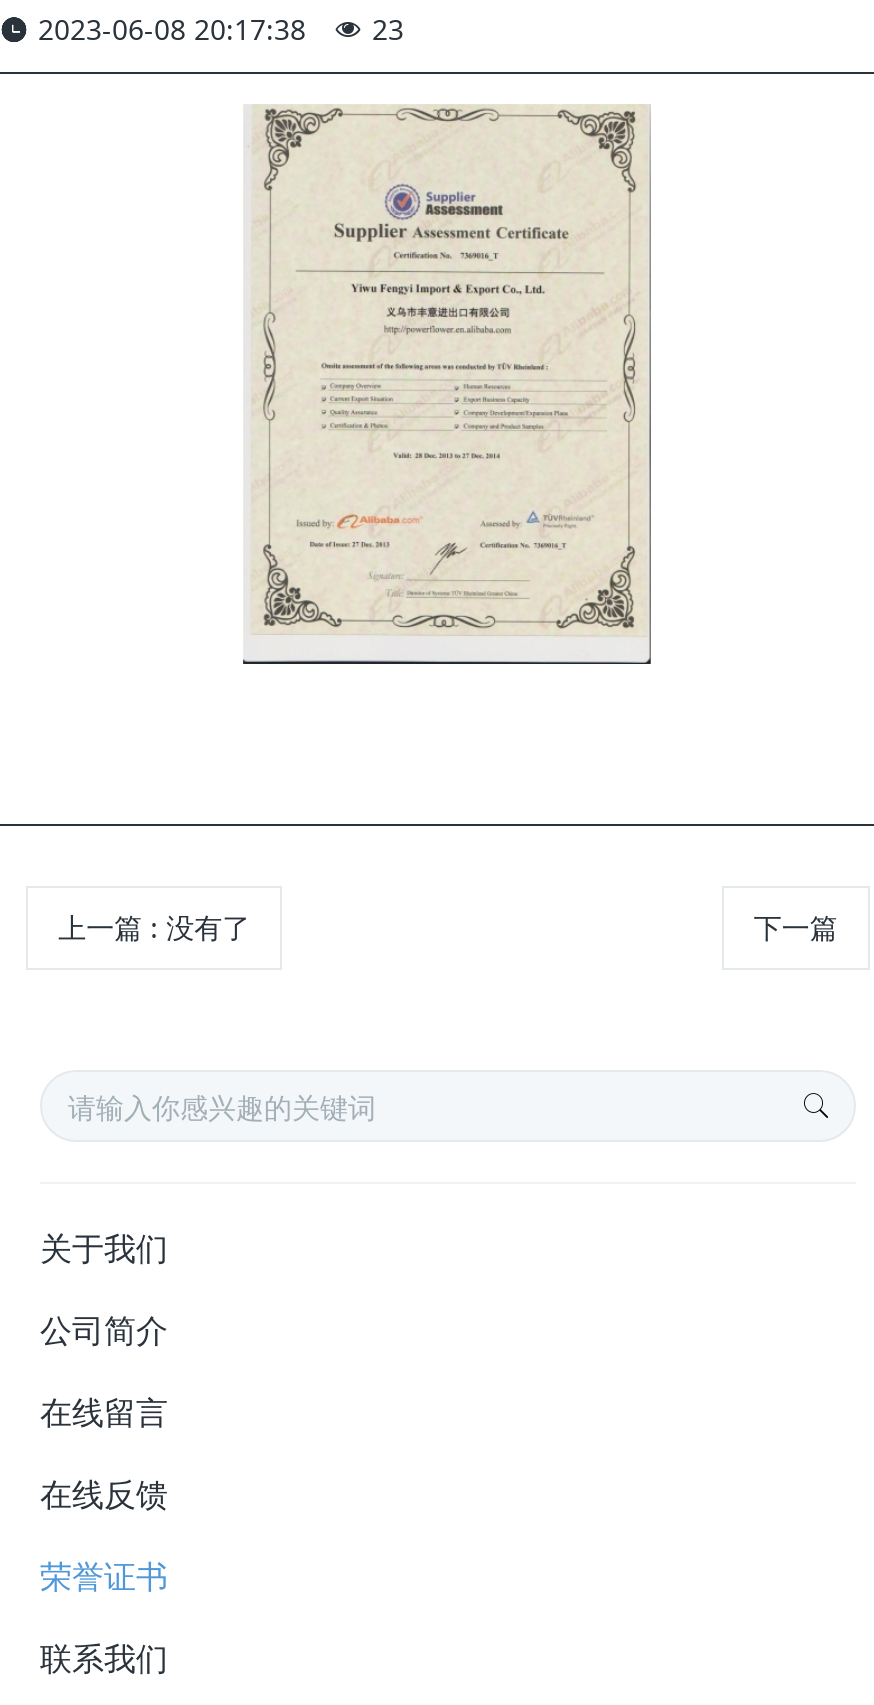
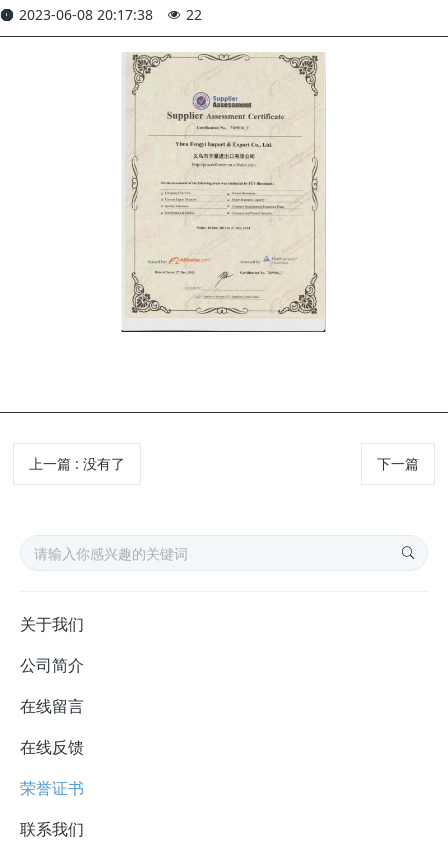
[38,10,404,48] 2023-06-08 20:17:38 23 -> [19,5,202,24] 2023-06-08 20:17:38 22

